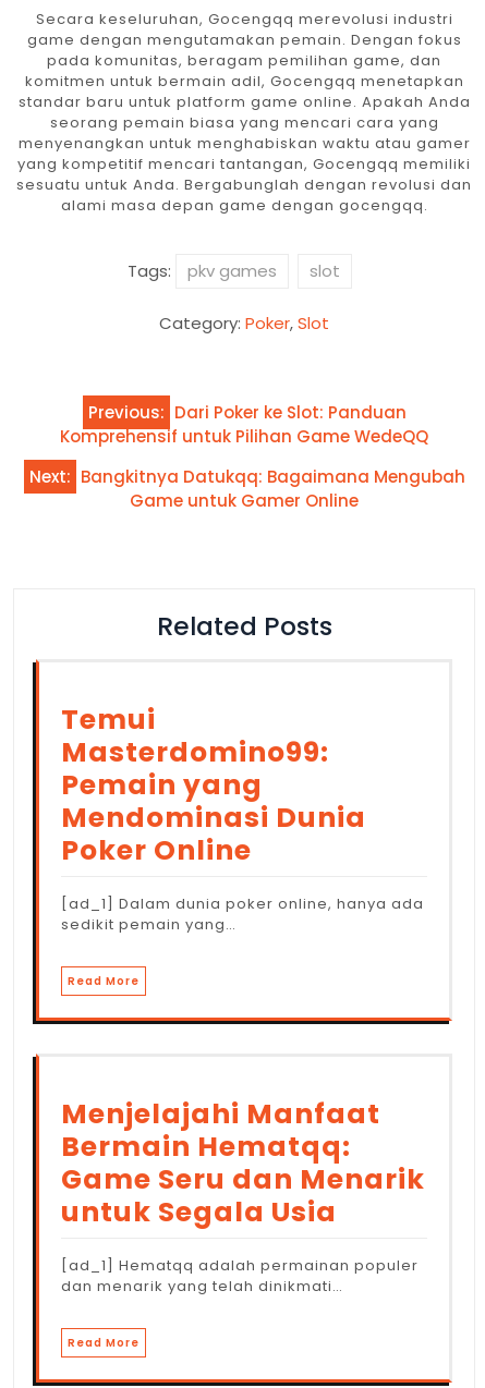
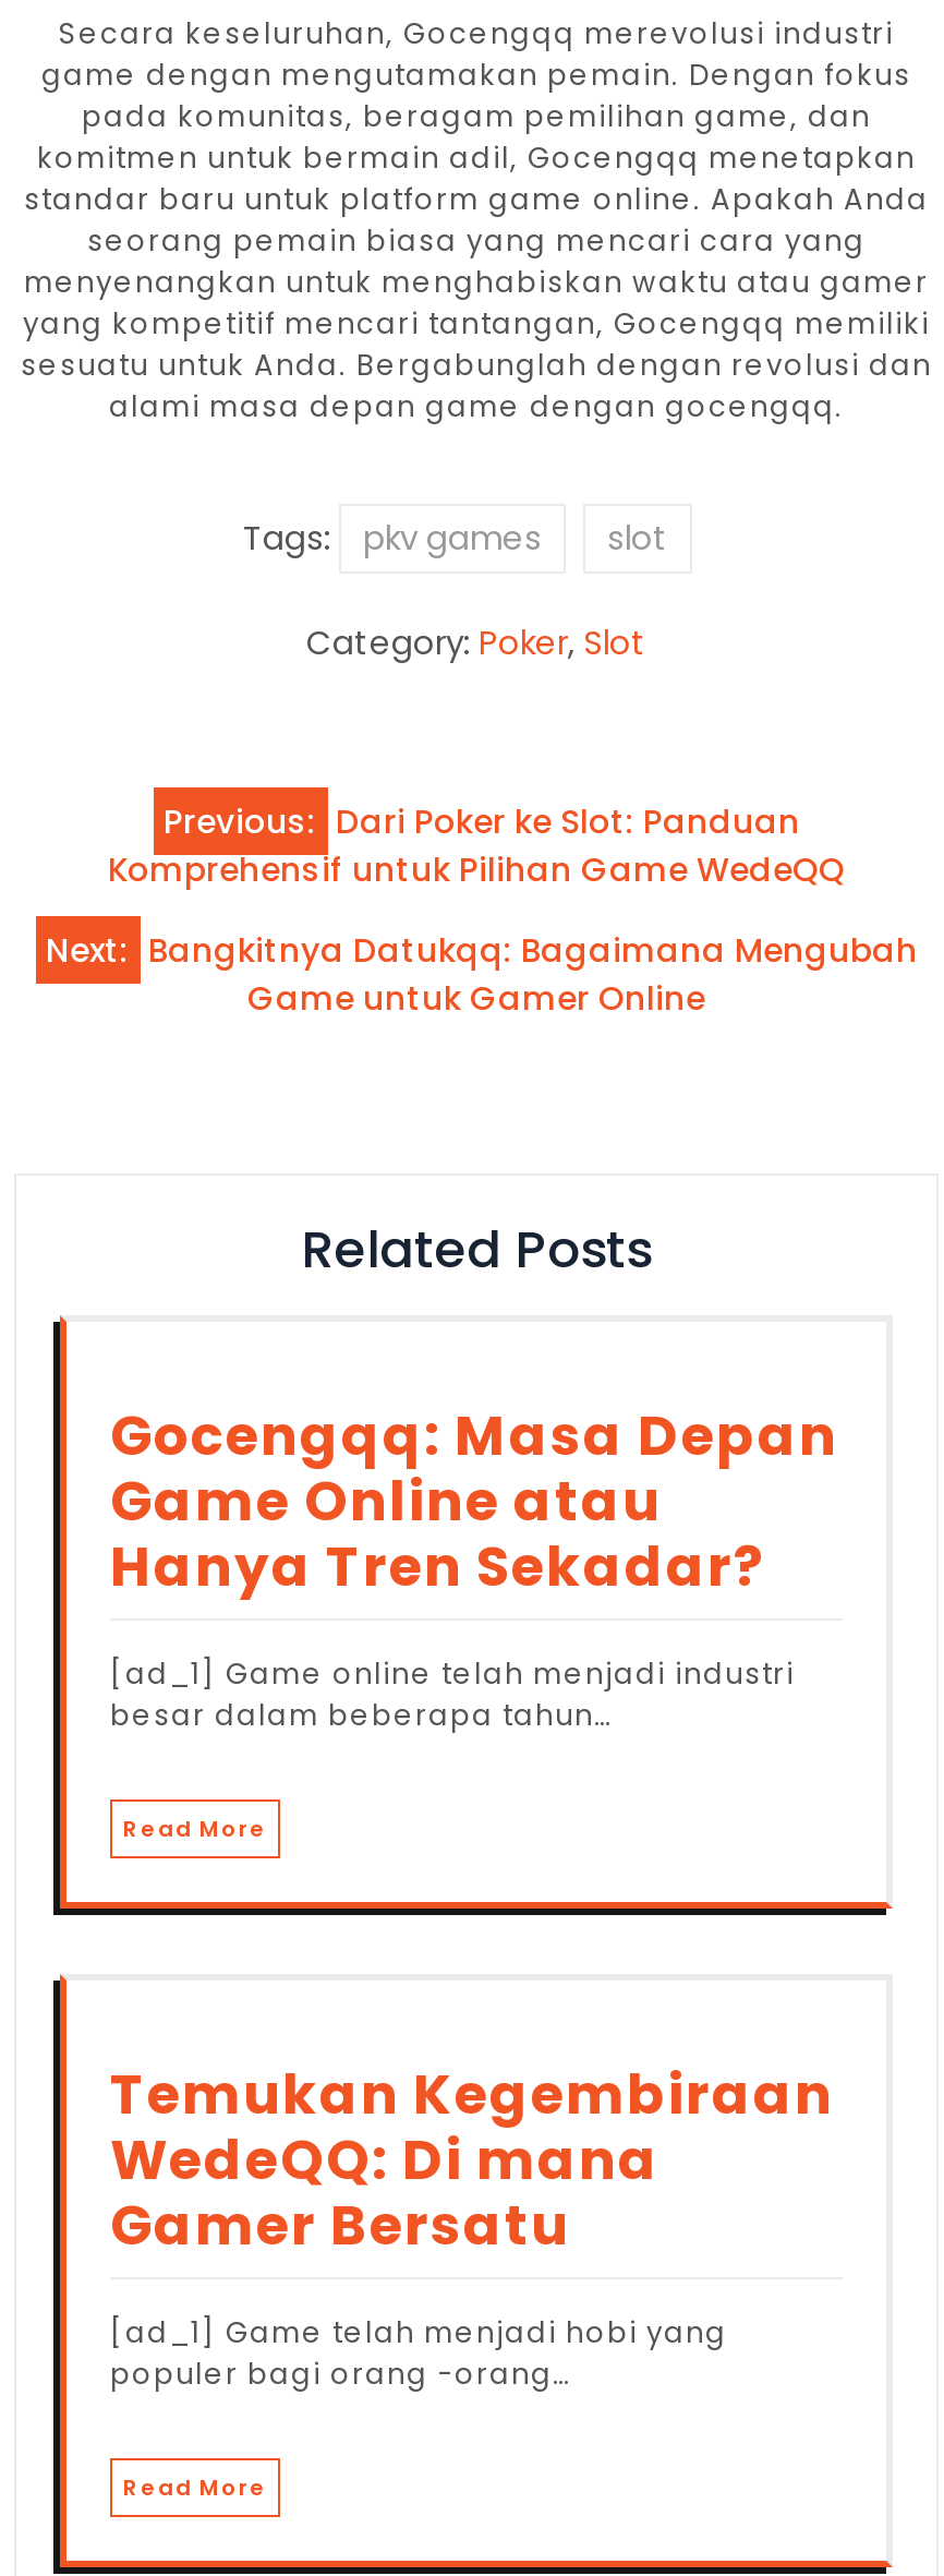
[61,700,366,869] Temui | Masterdomino99: | Pemain yang | Mendominasi Dunia | Poker Online -> [110,1397,838,1605] Gocengqq: Masa Depan | Game Online atau | Hanya Tren Sekadar?
[61,893,424,934] [ad_1] Dalam dunia poker online, hanya ada | sedikit pemain yang… -> [110,1653,795,1736] [ad_1] Game online telah menjadi industri | besar dalam beberapa tahun…
[61,1095,425,1231] Menjelajahi Manfaat | Bermain Hematqq: | Game Seru dan Menarik | untuk Segala Usia -> [110,2056,834,2263] Temukan Kegembiraan | WedeQQ: Di mana | Gamer Bersatu
[61,1255,419,1296] [ad_1] Hematqq adalah permainan populer | dan menarik yang telah dinikmati… -> [110,2311,727,2394] [ad_1] Game telah menjadi hobi yang | populer bagi orang -orang…

